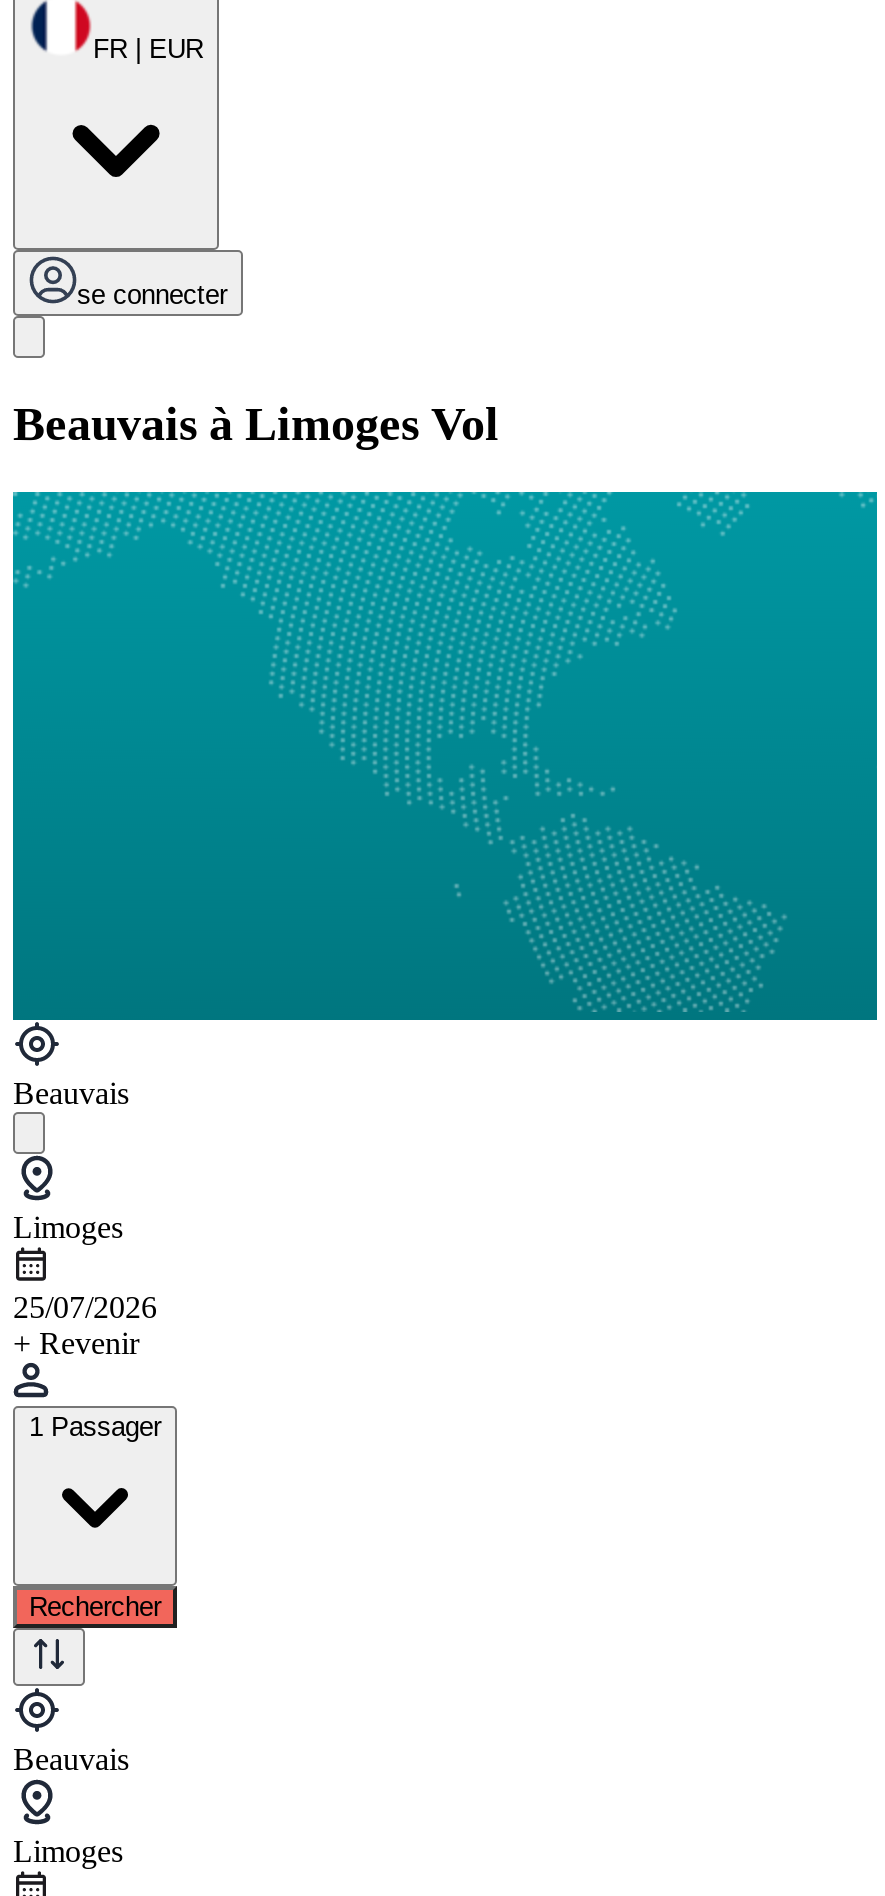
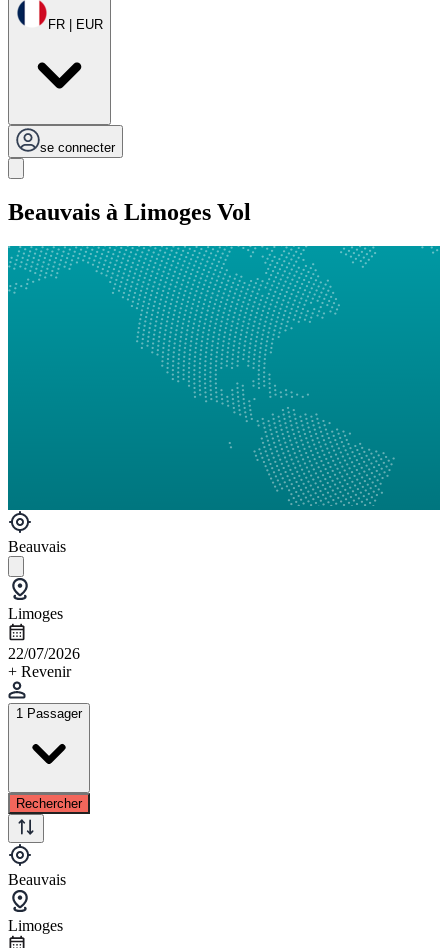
[13,1290,157,1324] 25/07/2026 -> [8,645,80,662] 22/07/2026

